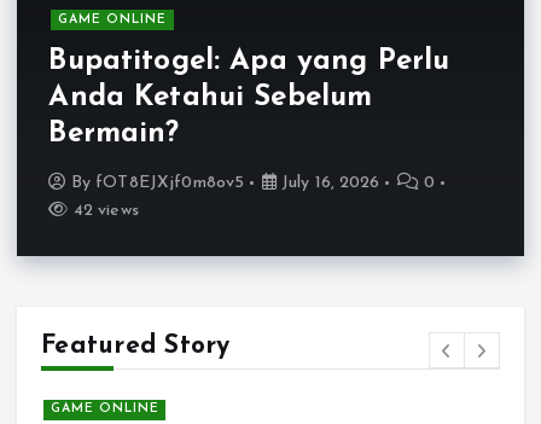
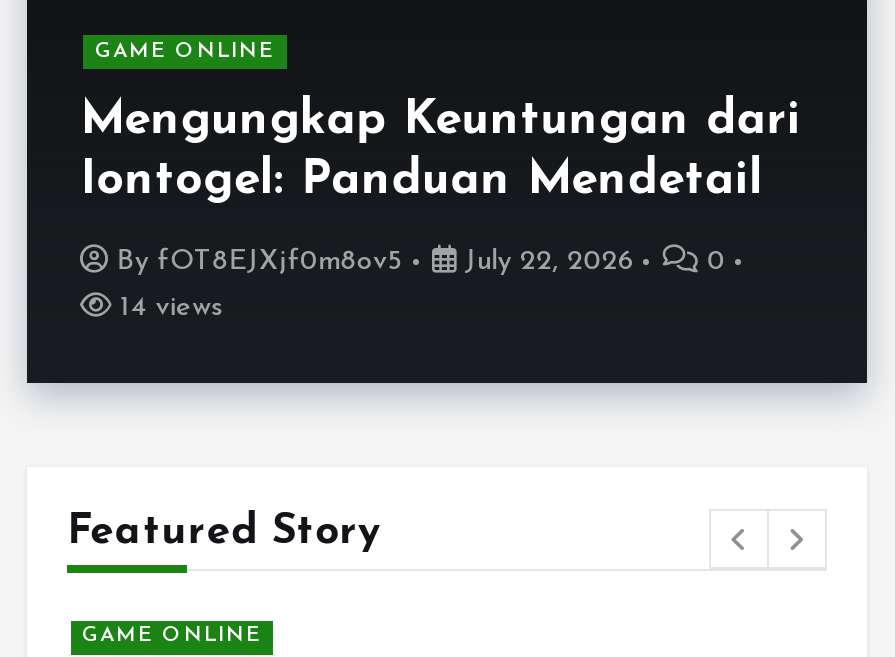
[49,47,450,148] Bupatitogel: Apa yang Perlu | Anda Ketahui Sebelum | Bermain? -> [80,96,801,204] Mengungkap Keuntungan dari | Iontogel: Panduan Mendetail
[276,174,380,192] July 16, 2026 -> [456,246,634,276] July 22, 2026
[68,201,139,219] 42 views -> [112,292,223,322] 14 views

